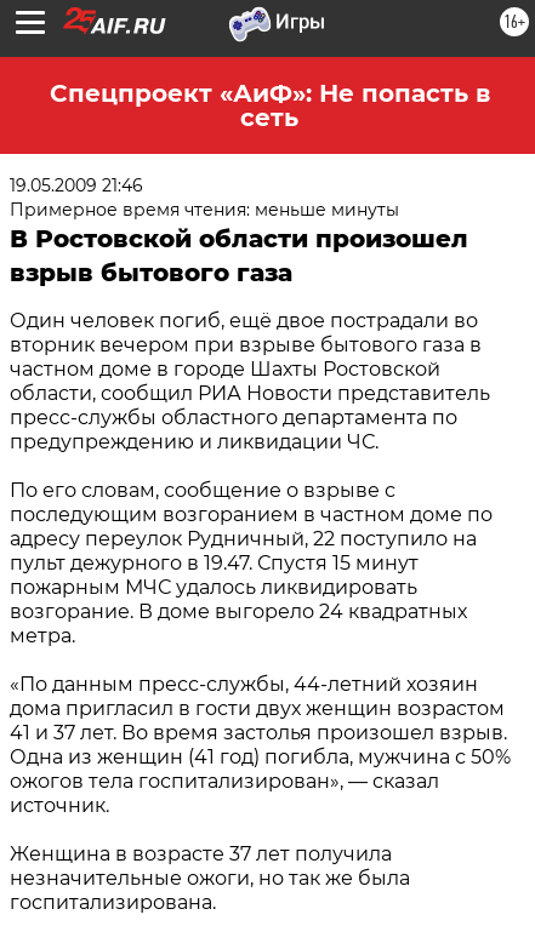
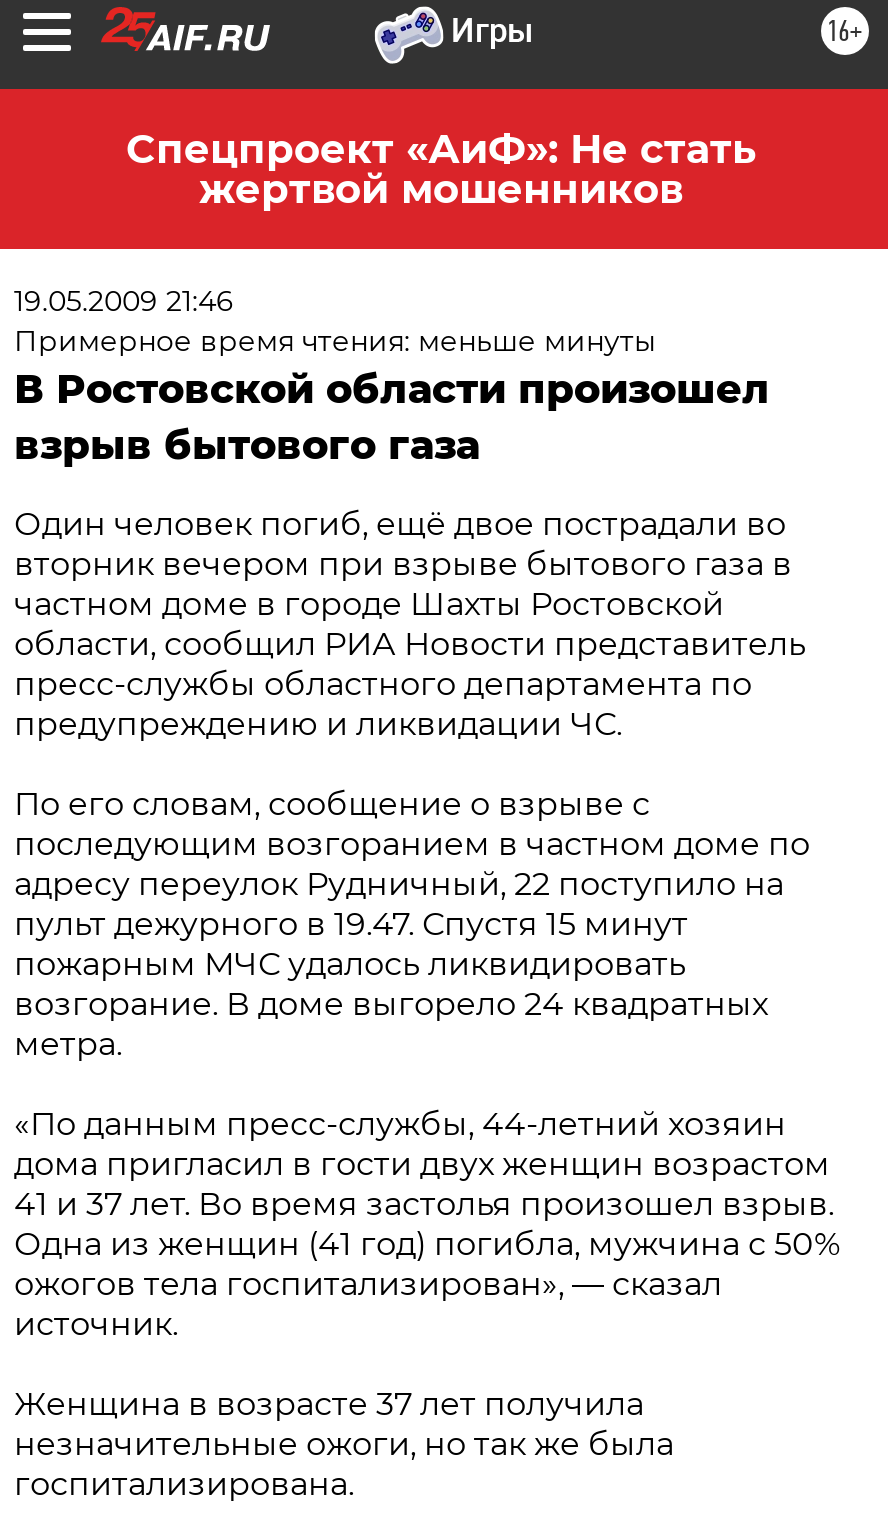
[49,79,490,132] Спецпроект «АиФ»: Не попасть в | сеть -> [126,125,756,213] Спецпроект «АиФ»: Не стать | жертвой мошенников

